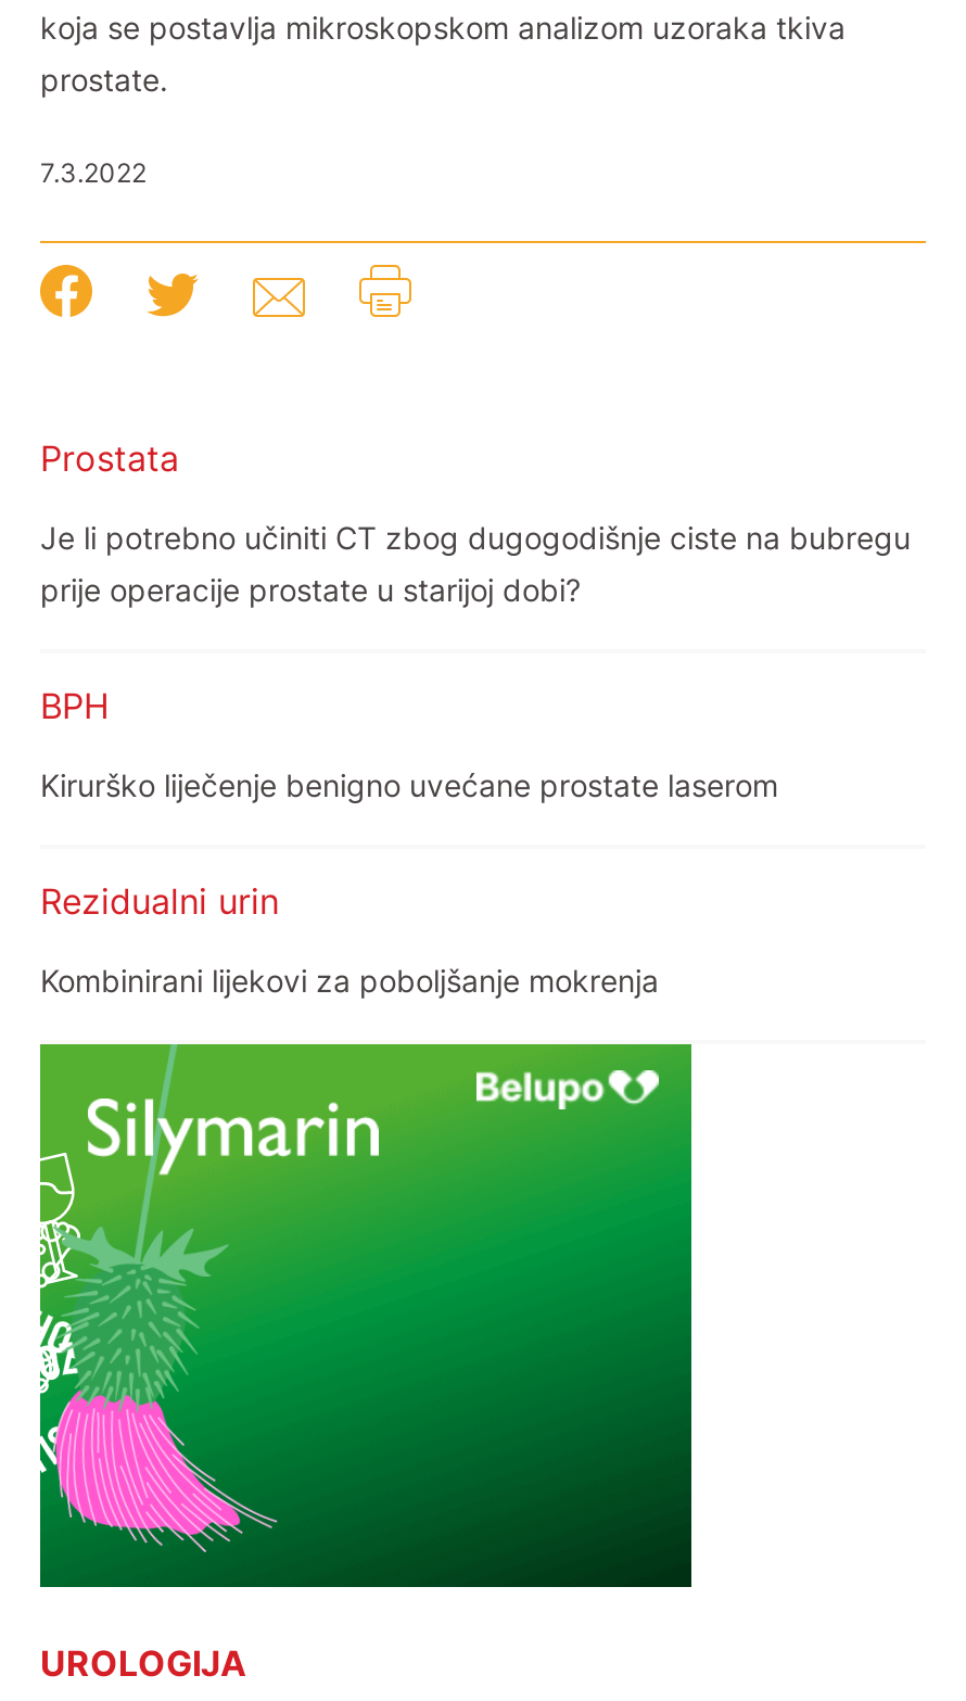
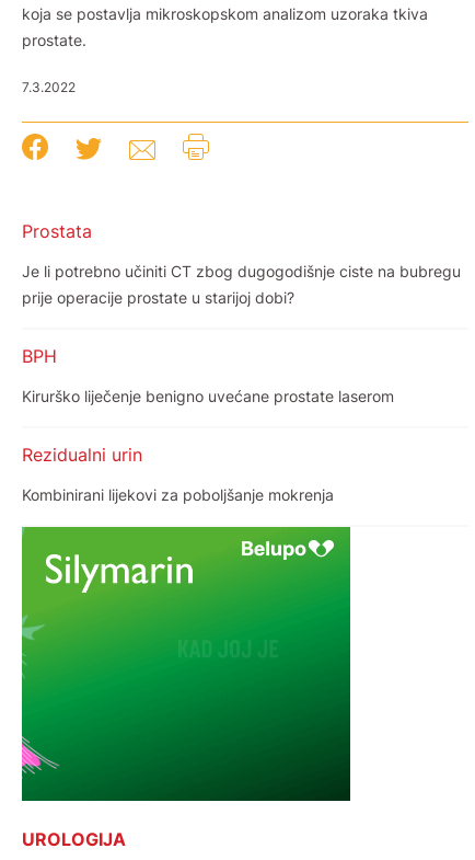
[38,1044,277,1552] [image] -> [21,528,140,777] [image]

